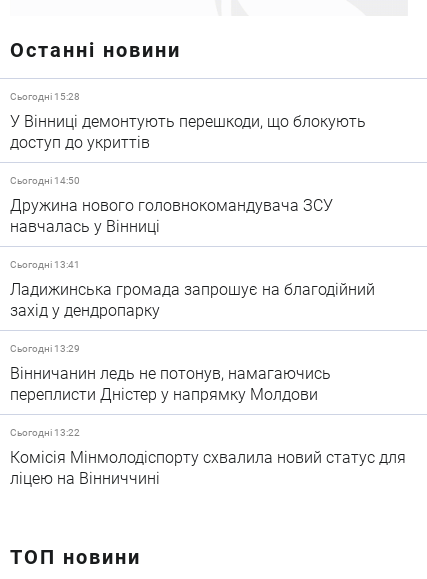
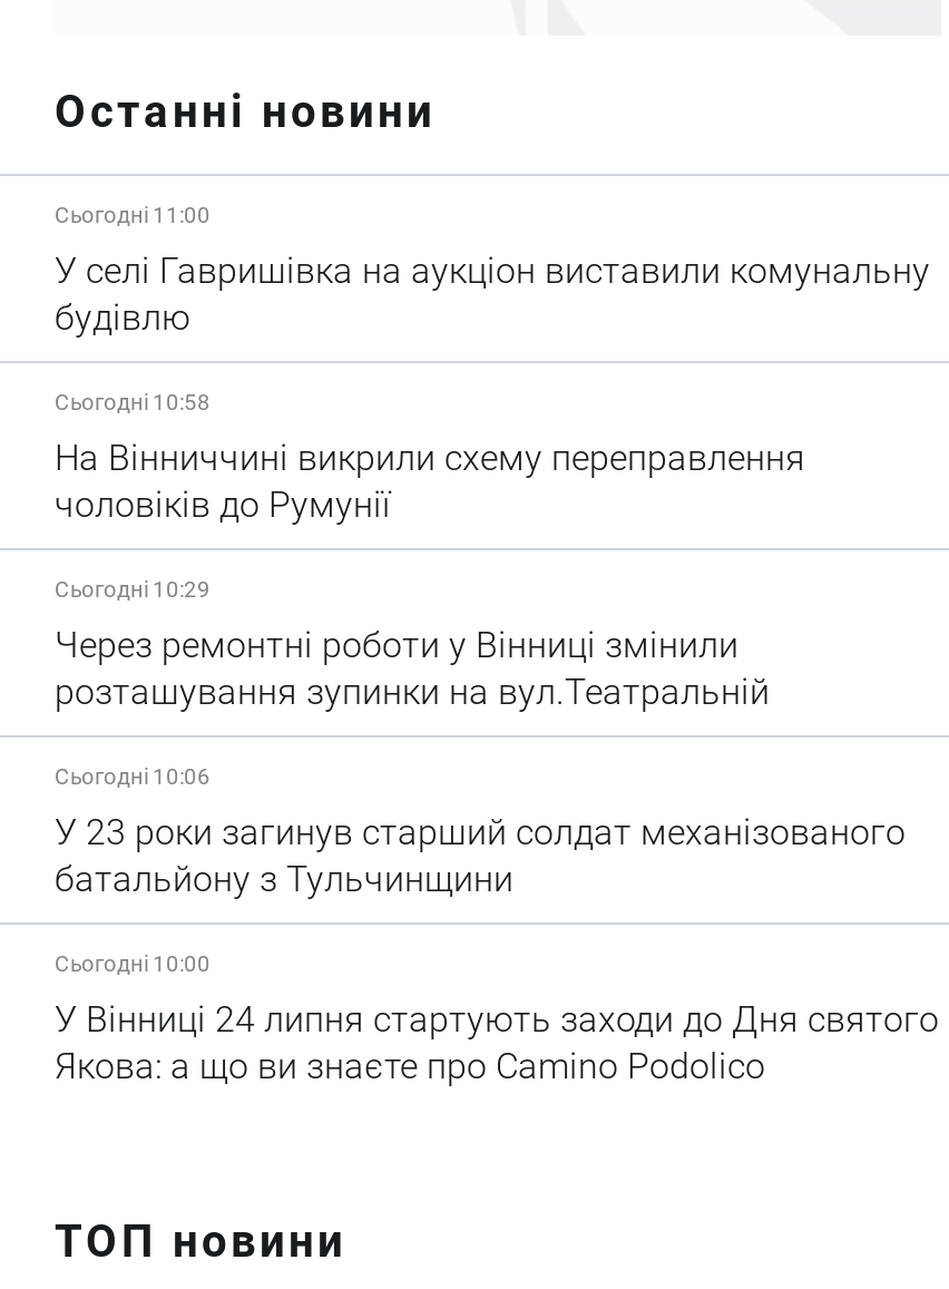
[10,89,366,152] Сьогодні 15:28 | У Вінниці демонтують перешкоди, що блокують | доступ до укриттів -> [55,199,930,340] Сьогодні 11:00 | У селі Гавришівка на аукціон виставили комунальну | будівлю
[10,173,333,236] Сьогодні 14:50 | Дружина нового головнокомандувача ЗСУ | навчалась у Вінниці -> [55,386,805,527] Сьогодні 10:58 | На Вінниччині викрили схему переправлення | чоловіків до Румунії
[10,257,375,320] Сьогодні 13:41 | Ладижинська громада запрошує на благодійний | захід у дендропарку -> [55,574,770,714] Сьогодні 10:29 | Через ремонтні роботи у Вінниці змінили | розташування зупинки на вул.Театральній
[10,341,331,404] Сьогодні 13:29 | Вінничанин ледь не потонув, намагаючись | переплисти Дністер у напрямку Молдови -> [55,761,906,901] Сьогодні 10:06 | У 23 роки загинув старший солдат механізованого | батальйону з Тульчинщини
[10,425,406,488] Сьогодні 13:22 | Комісія Мінмолодіспорту схвалила новий статус для | ліцею на Вінниччині -> [55,948,939,1088] Сьогодні 10:00 | У Вінниці 24 липня стартують заходи до Дня святого | Якова: а що ви знаєте про Camino Podolico

